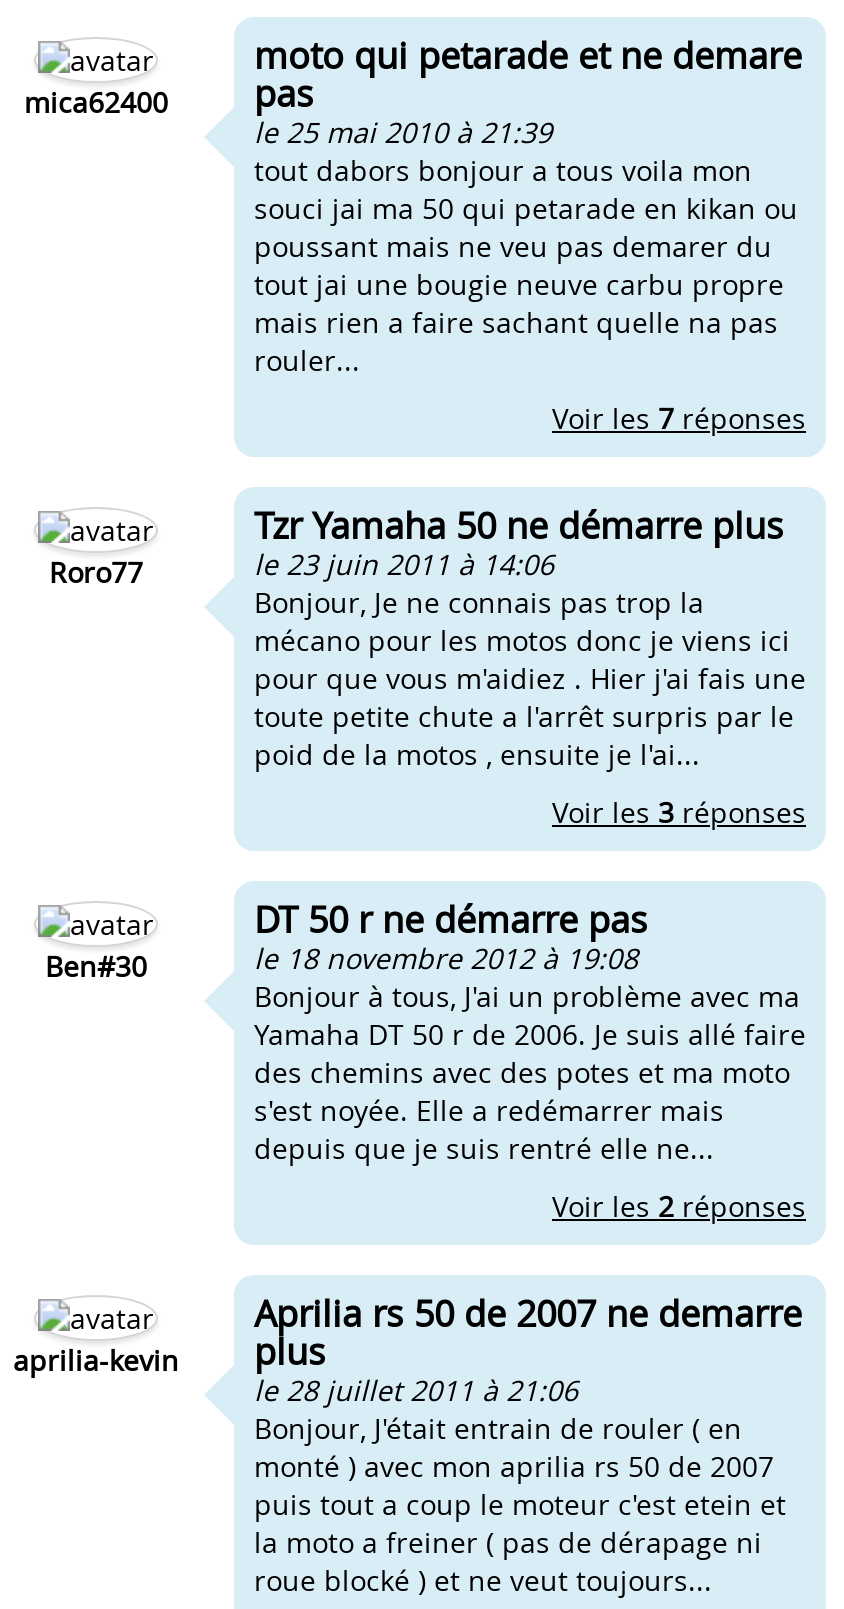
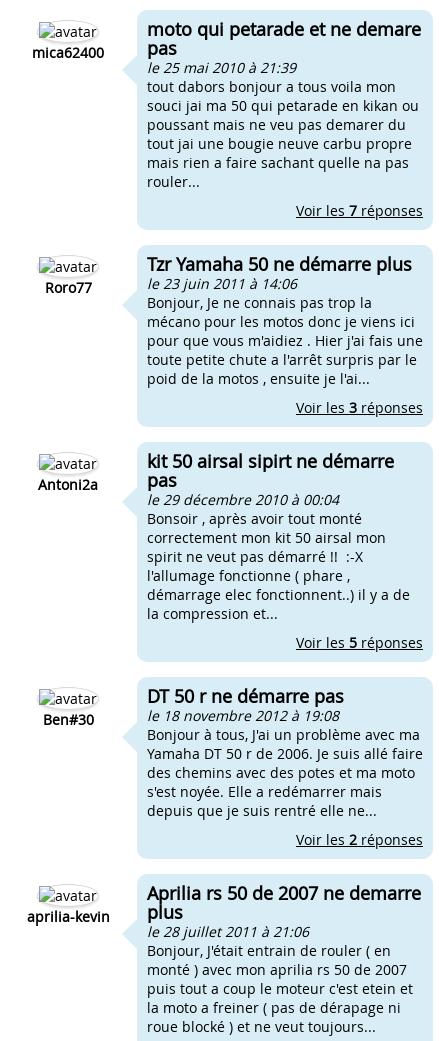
none -> [38,475,98,494] Antoni2a
none -> [147,449,423,652] kit 50 airsal sipirt ne démarre | pas | le 29 décembre 2010 à 00:04 | Bonsoir , après avoir tout monté | correctement mon kit 50 airsal mon | spirit ne veut pas démarré !! :-X | l'allumage fonctionne ( phare , | démarrage elec fonctionnent..) il y a de | la compression et... | Voir les 5 réponses

